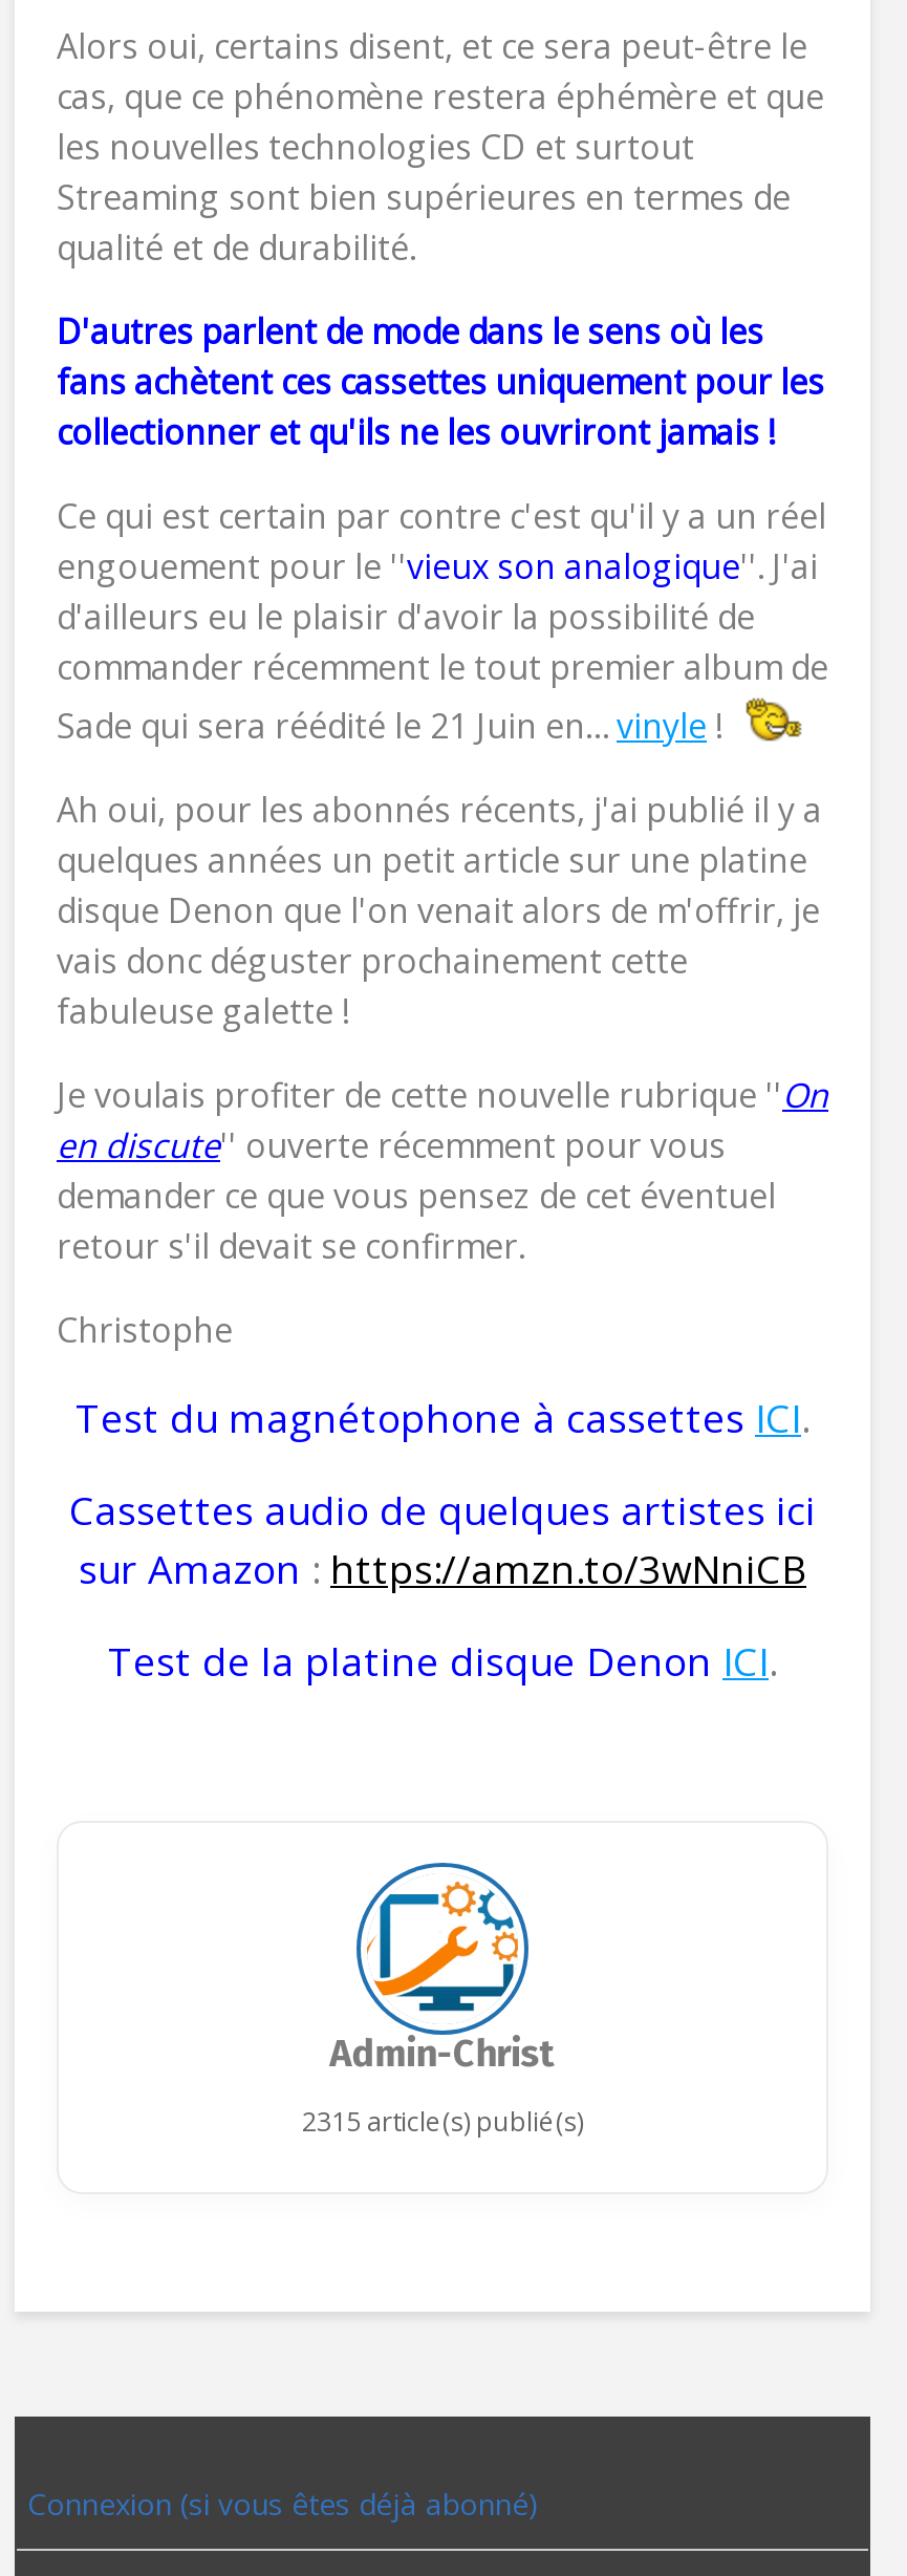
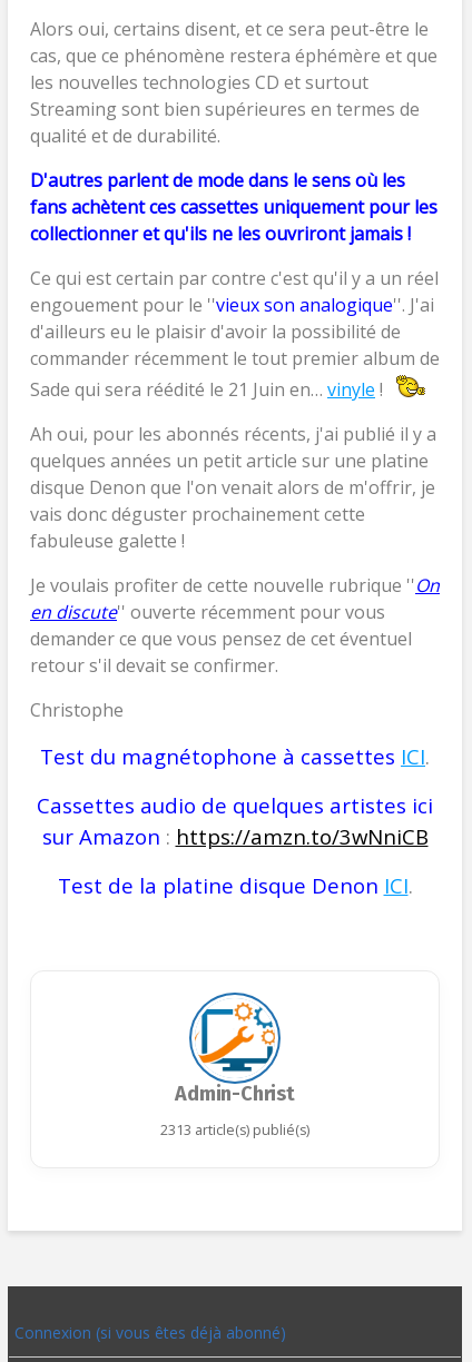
[302,2104,583,2140] 2315 article(s) publié(s) -> [160,1121,309,1140] 2313 article(s) publié(s)

